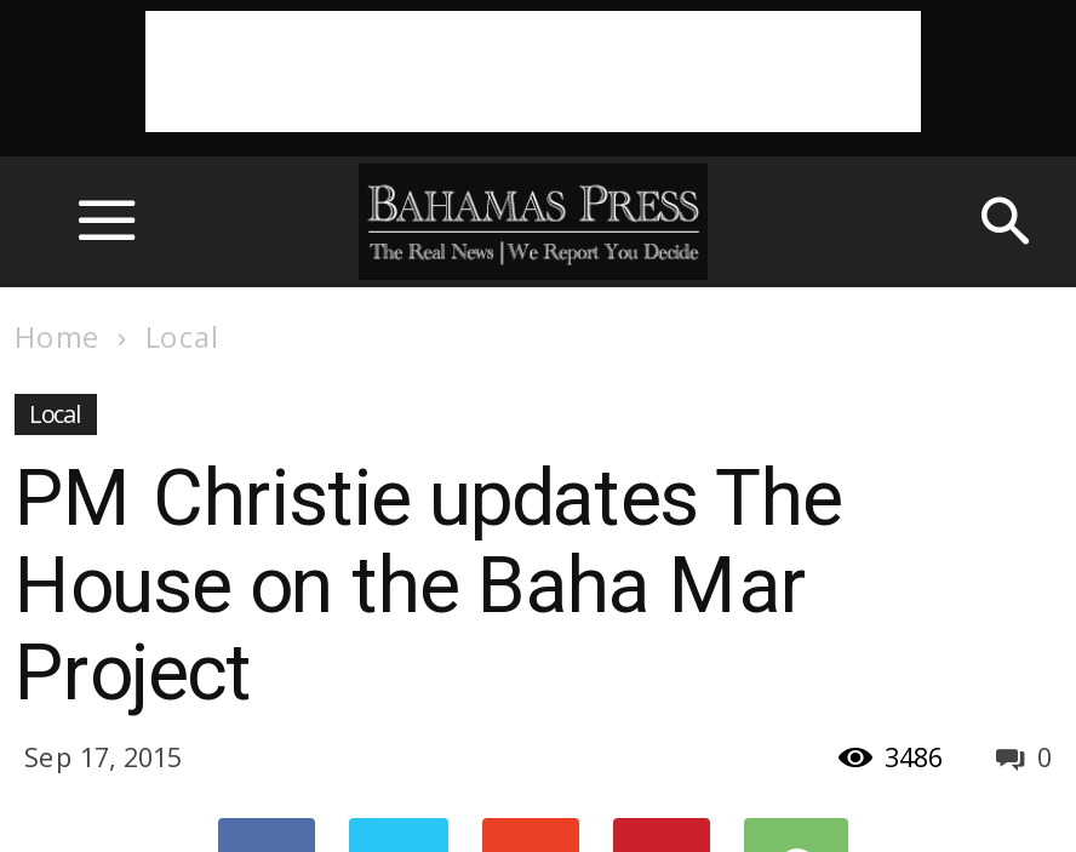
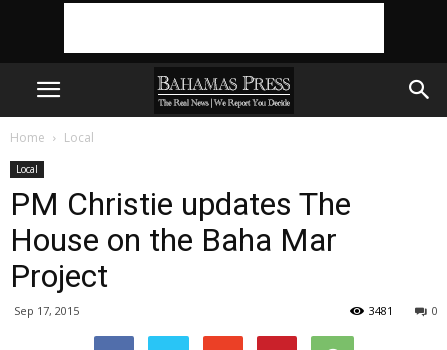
[885,738,943,774] 3486 -> [369,303,393,318] 3481

